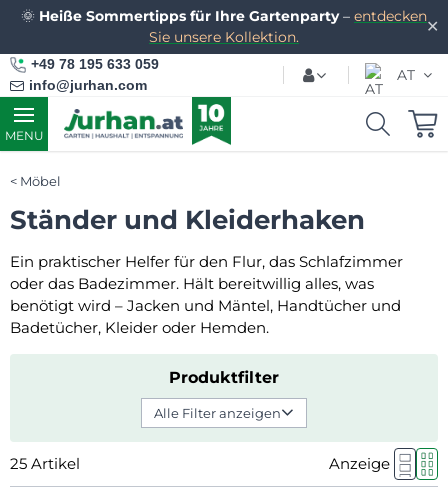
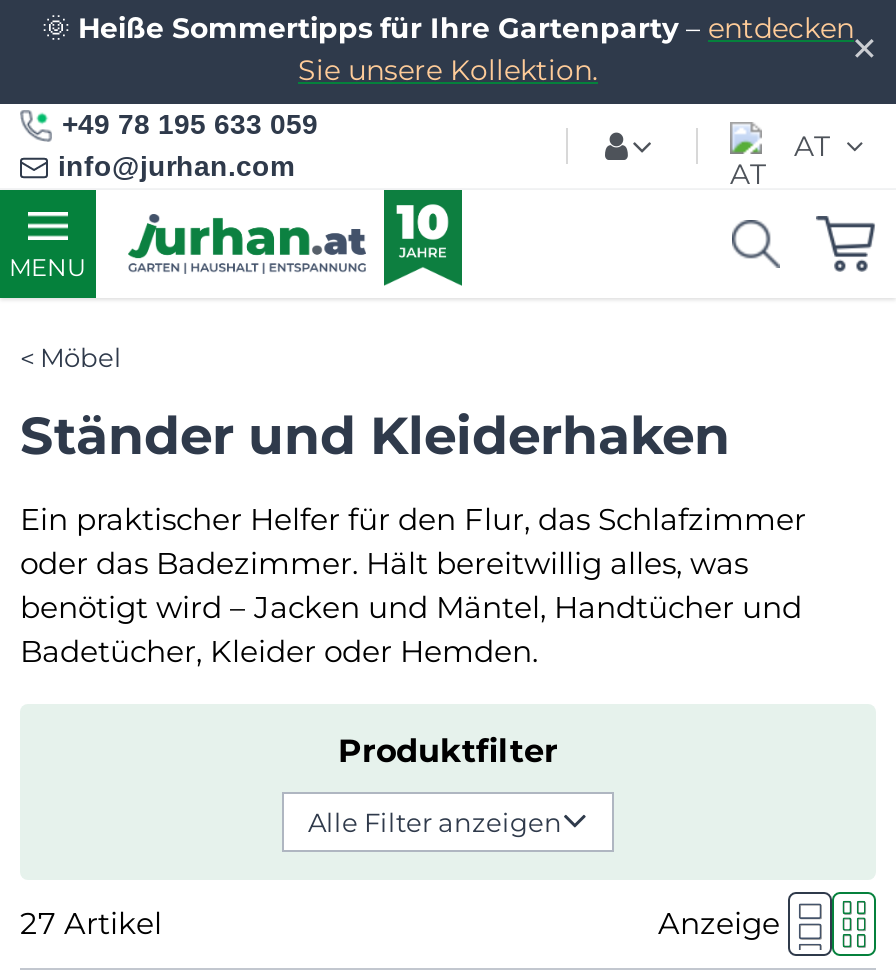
[10,454,80,473] 25 Artikel -> [20,903,162,941] 27 Artikel

